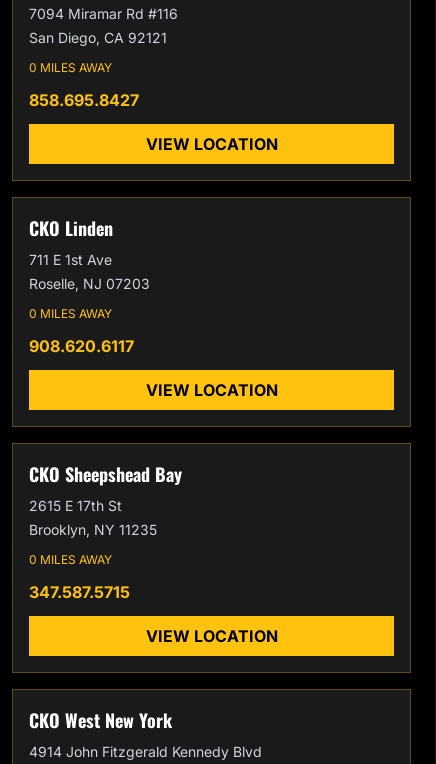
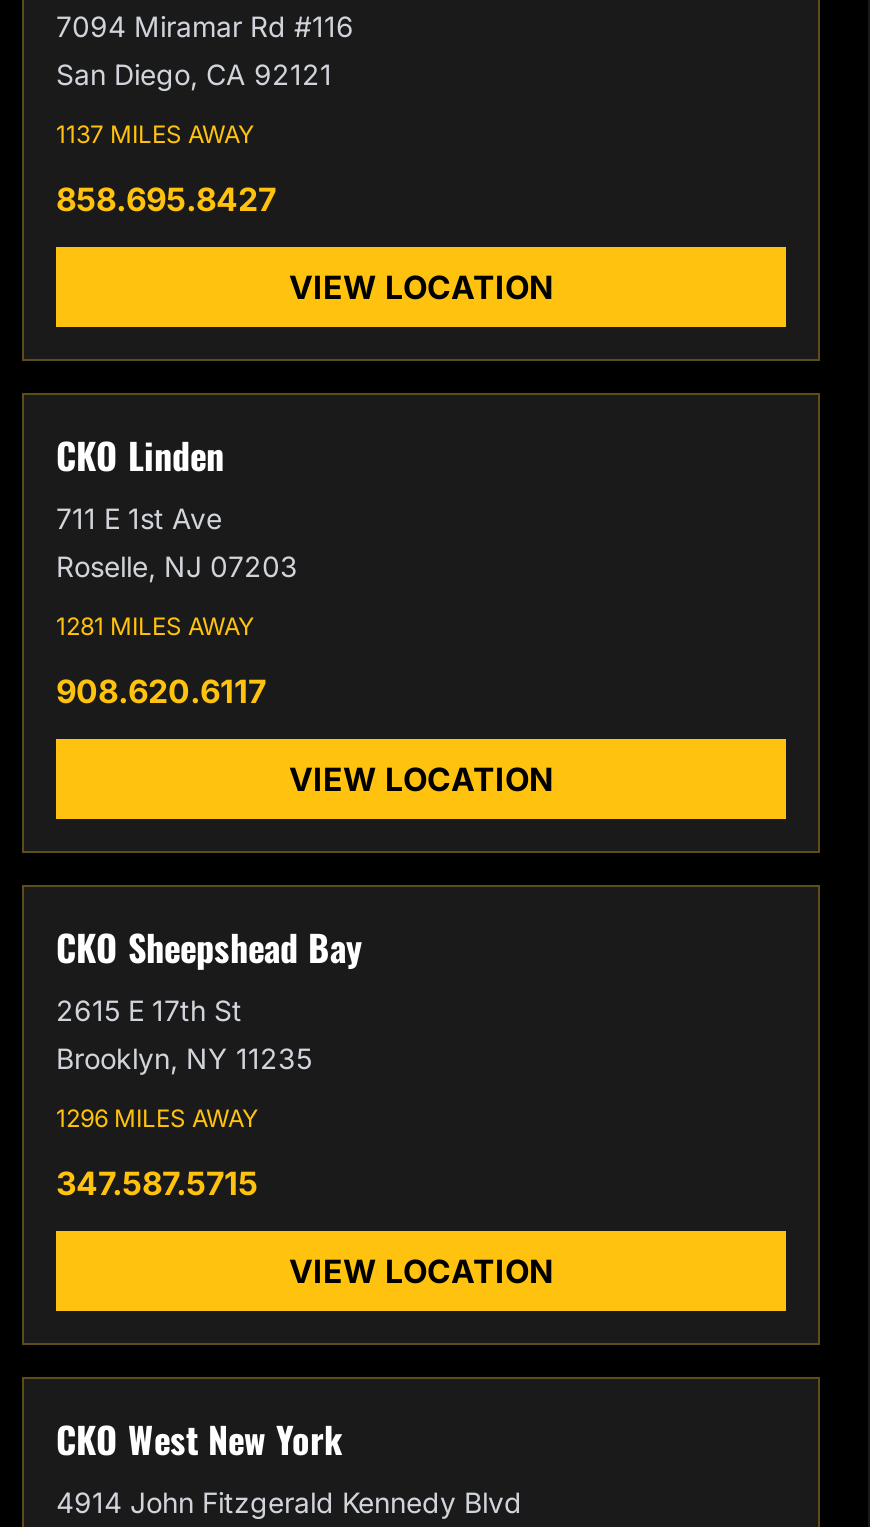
[29,60,112,75] 0 MILES AWAY -> [56,119,254,149] 1137 MILES AWAY
[29,306,112,321] 0 MILES AWAY -> [56,611,254,641] 1281 MILES AWAY
[29,552,112,567] 0 MILES AWAY -> [56,1103,258,1133] 1296 MILES AWAY

